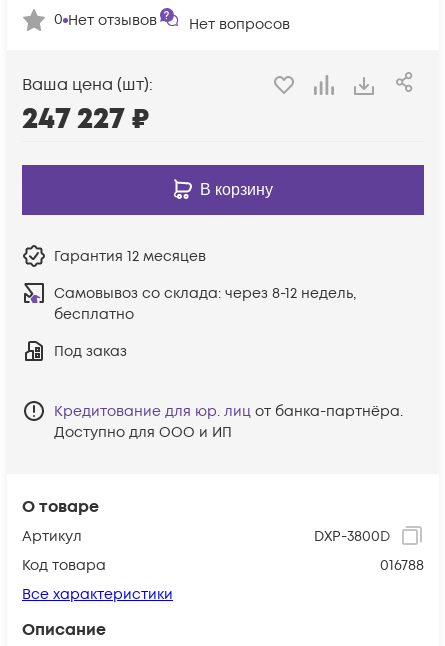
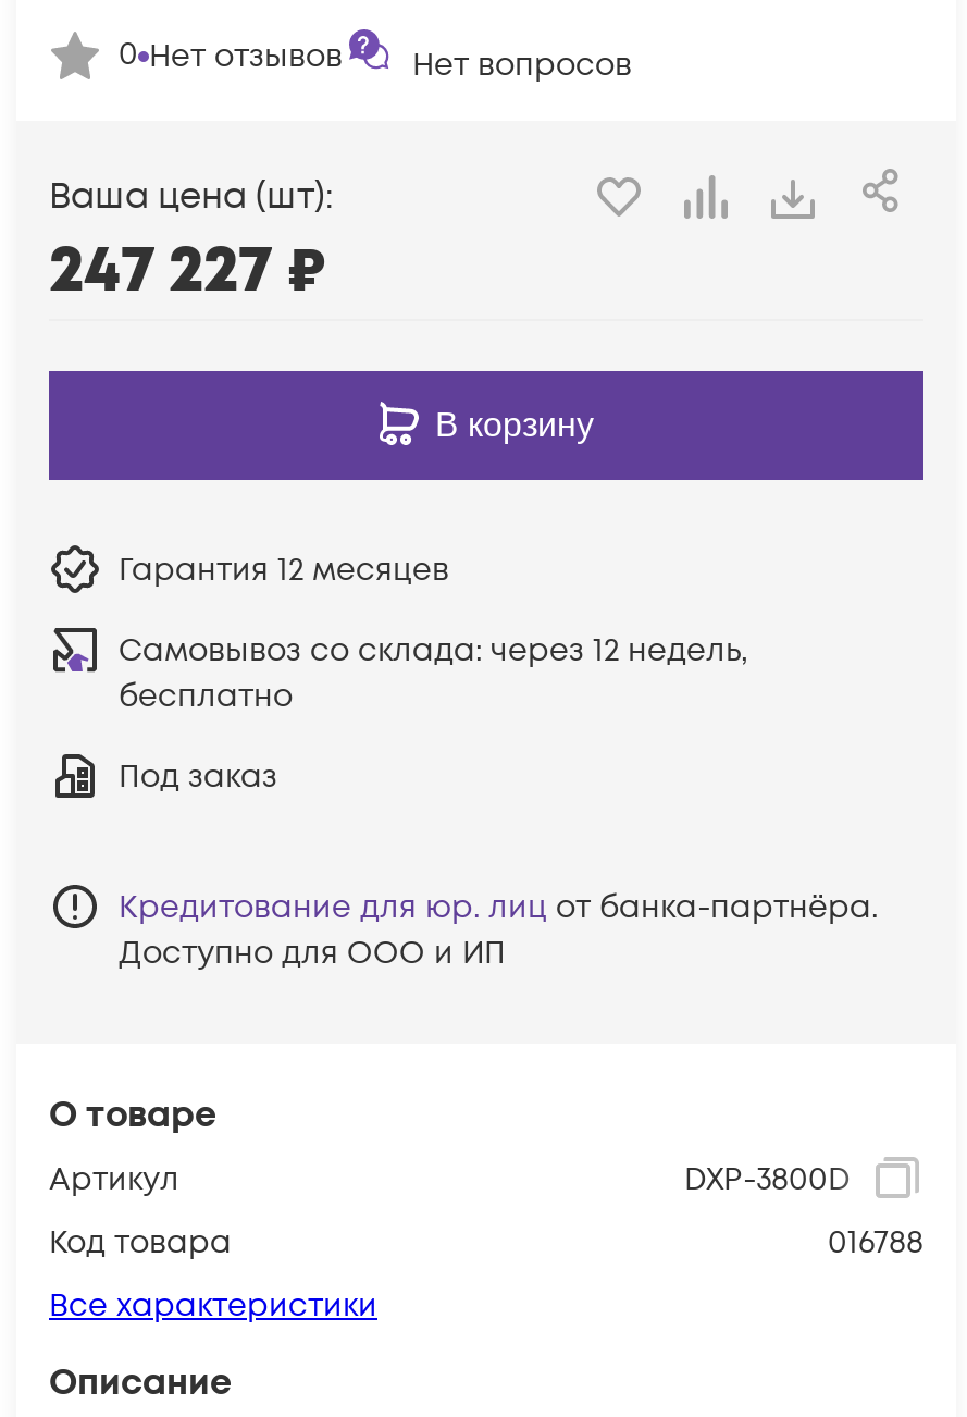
[54,284,356,303] Самовывоз со склада: через 8-12 недель, -> [119,629,747,671] Самовывоз со склада: через 12 недель,

